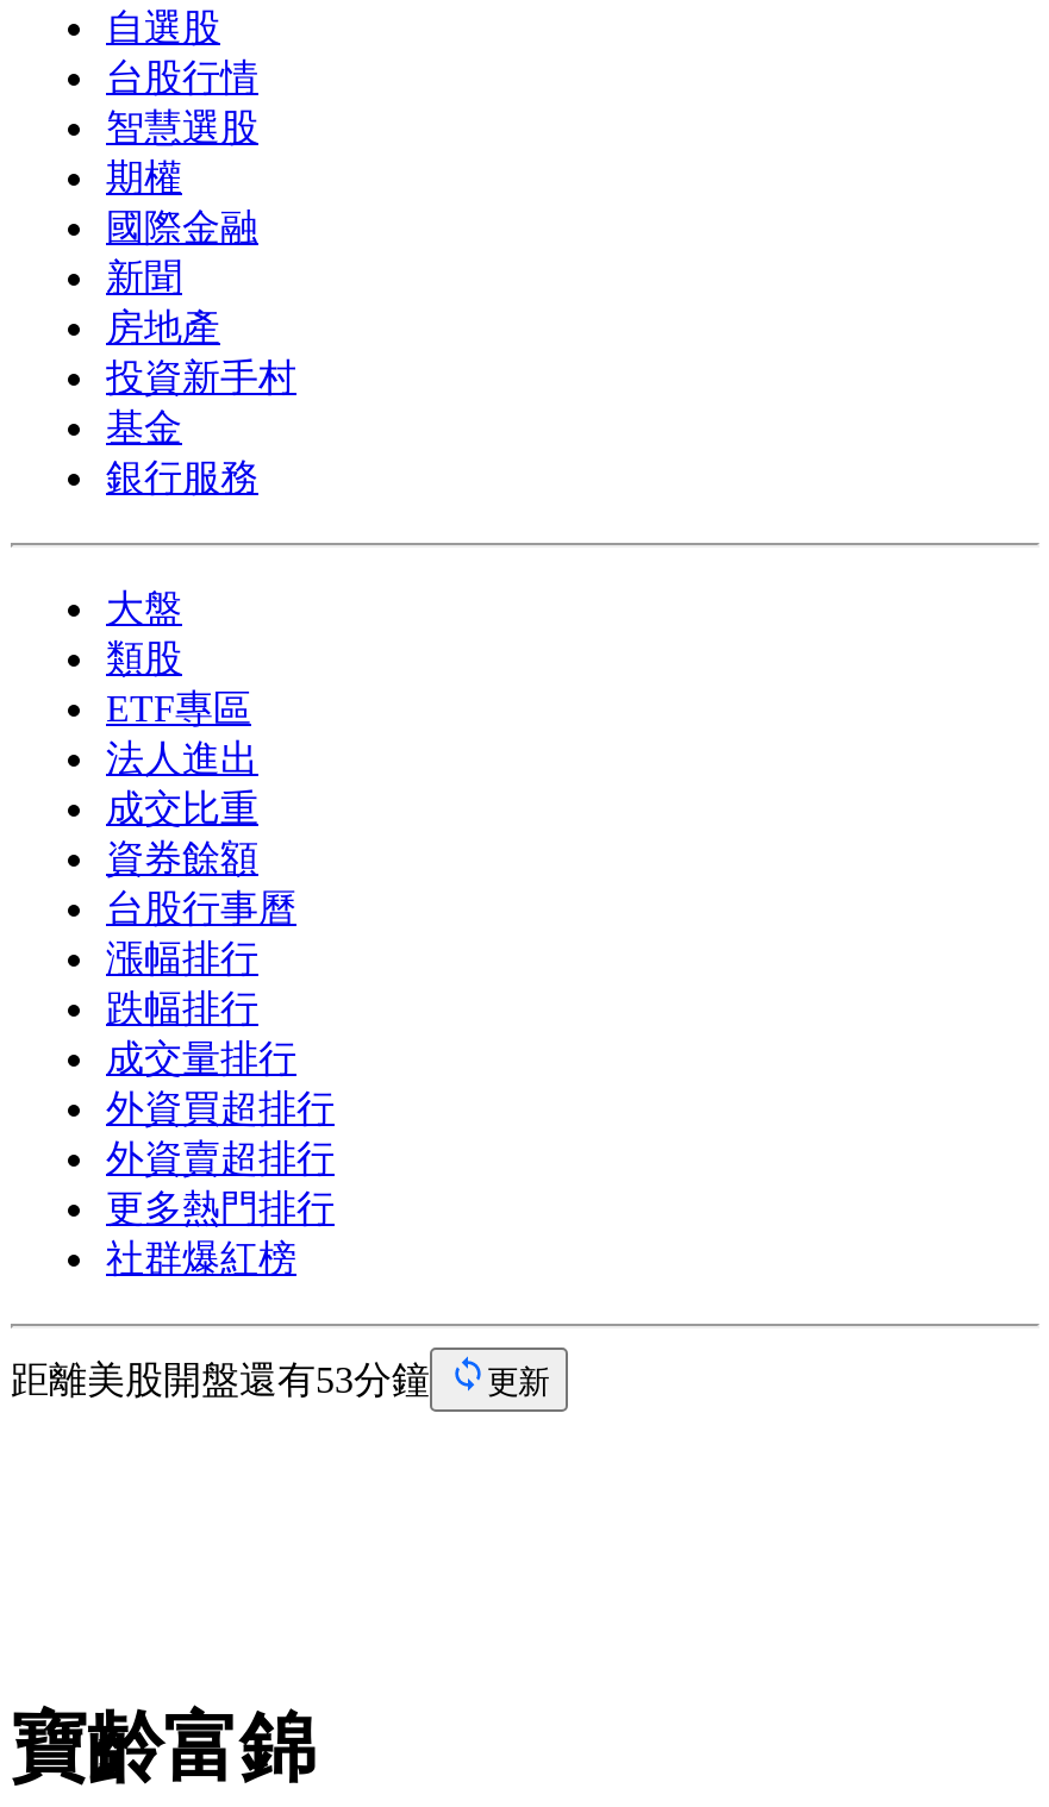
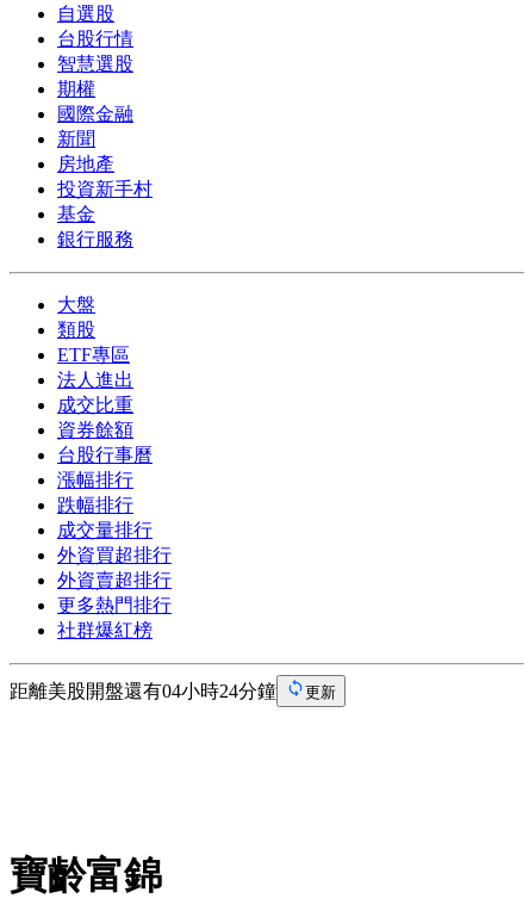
[11,1359,430,1400] 距離美股開盤還有53分鐘 -> [10,681,276,701] 距離美股開盤還有04小時24分鐘

